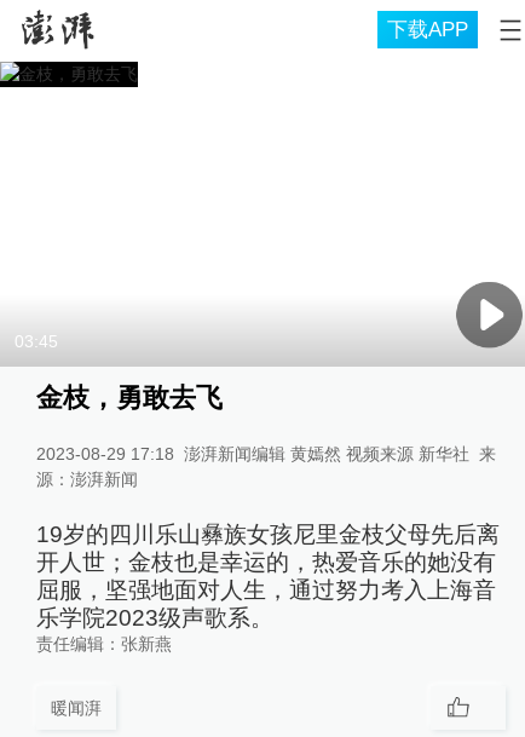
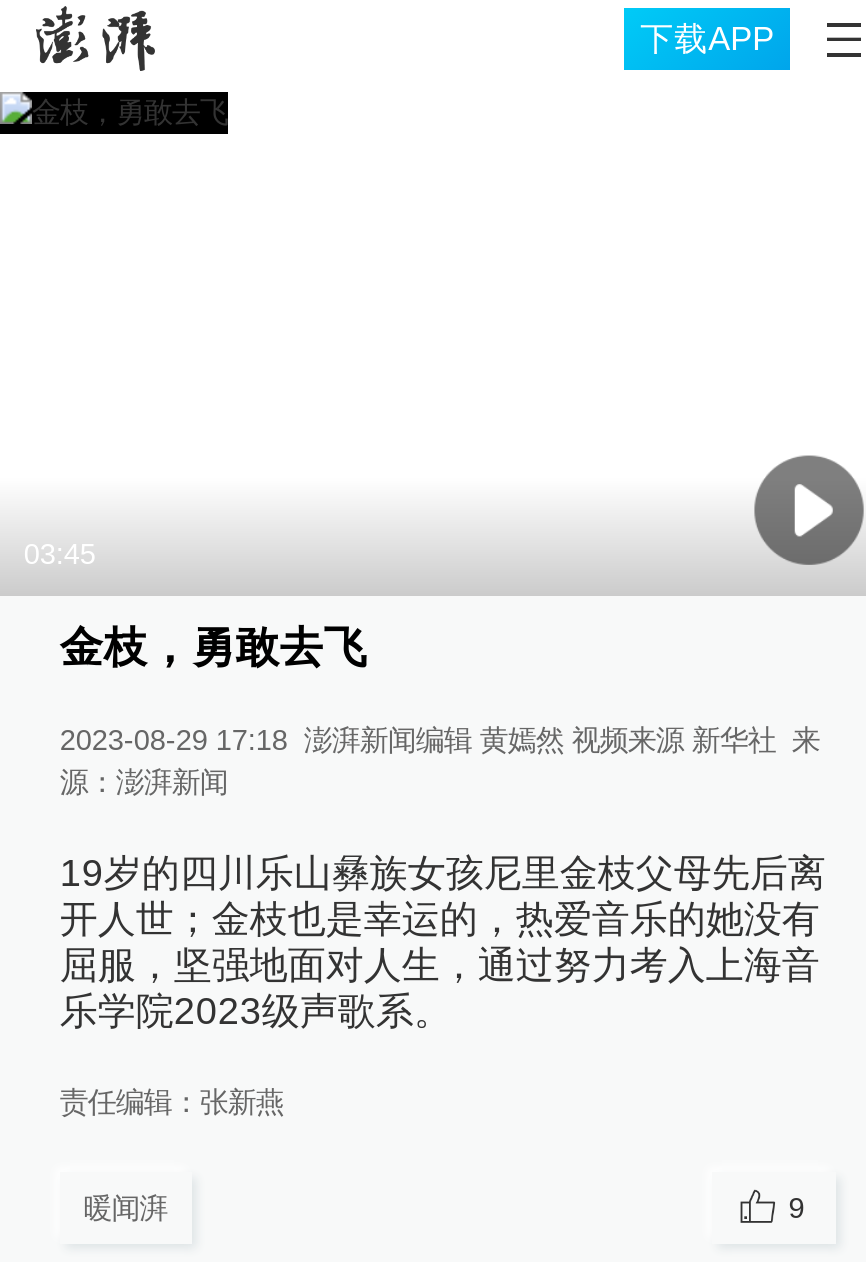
none -> [789,1191,805,1223] 9

